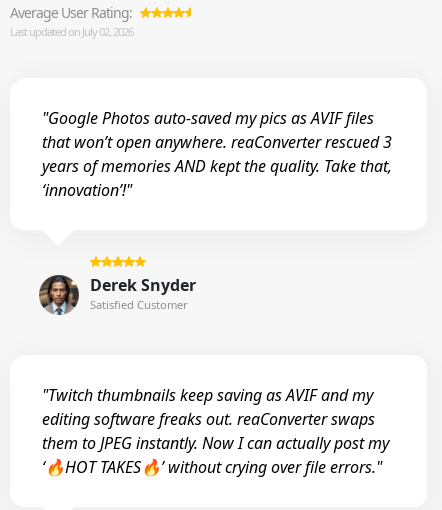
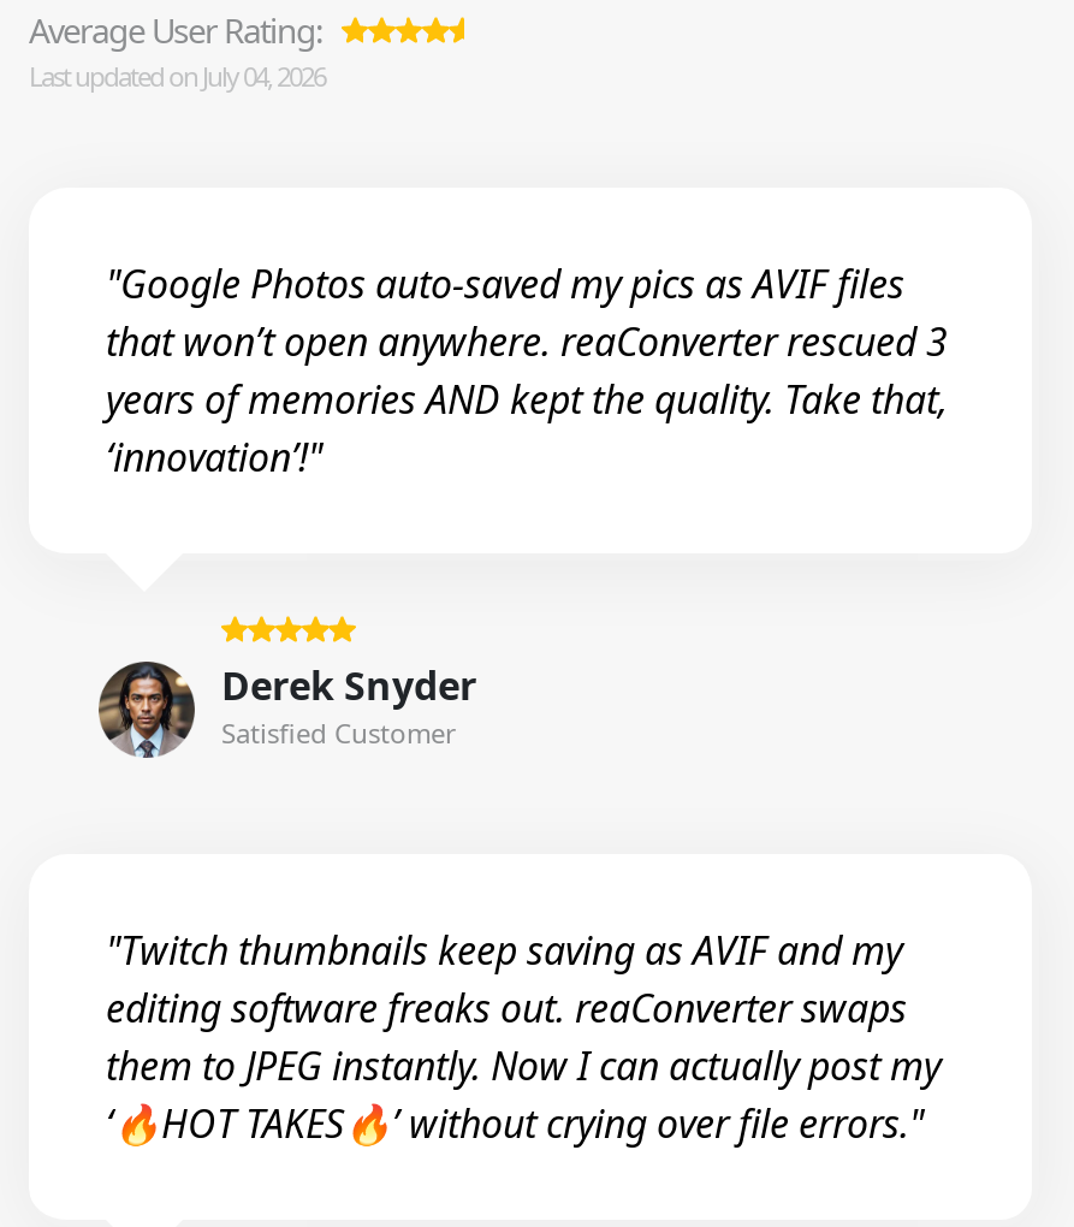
[10,24,133,39] Last updated on July 02, 2026 -> [29,57,325,93] Last updated on July 04, 2026

